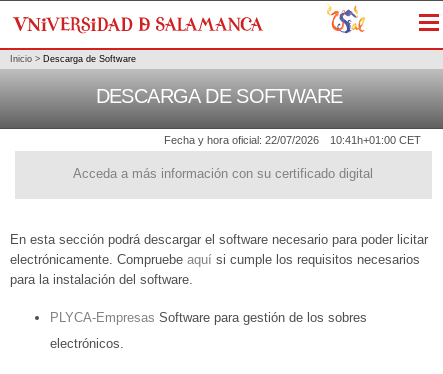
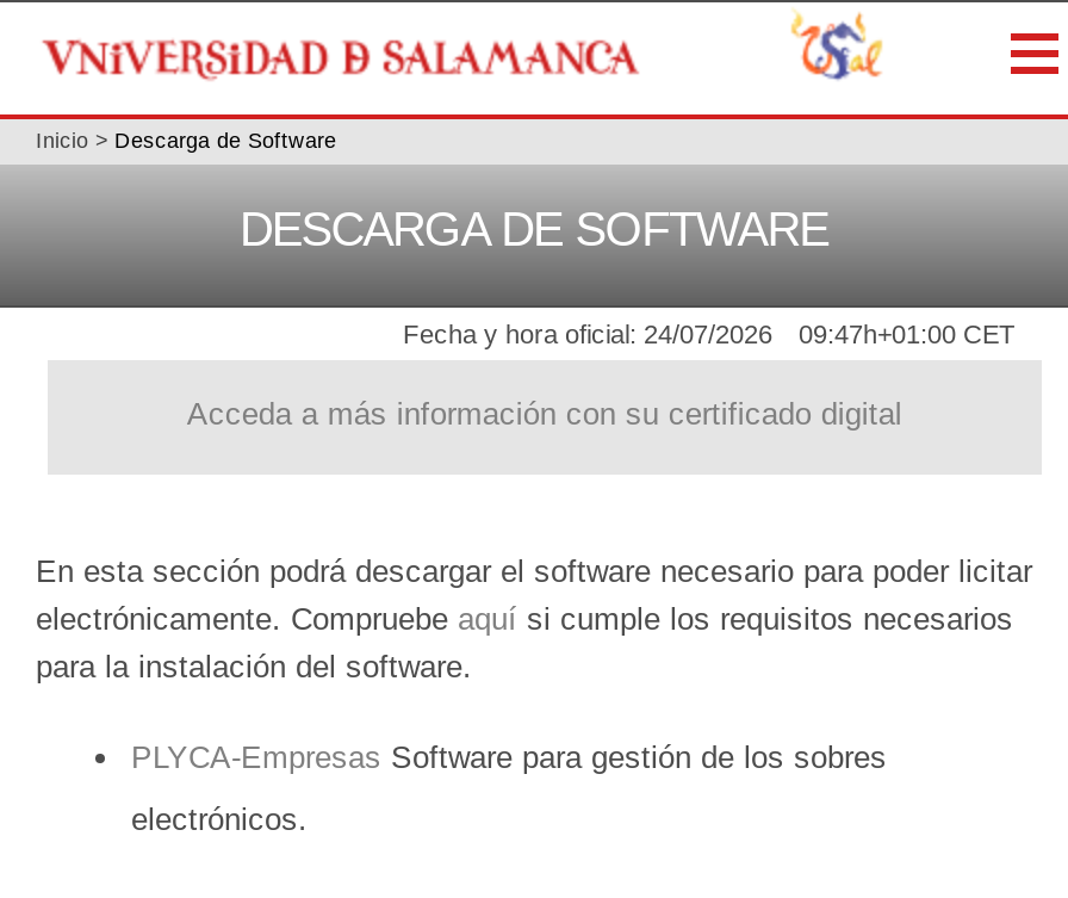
[164,134,319,146] Fecha y hora oficial: 22/07/2026 -> [403,320,772,349] Fecha y hora oficial: 24/07/2026
[330,134,421,146] 10:41h+01:00 CET -> [799,320,1016,349] 09:47h+01:00 CET

